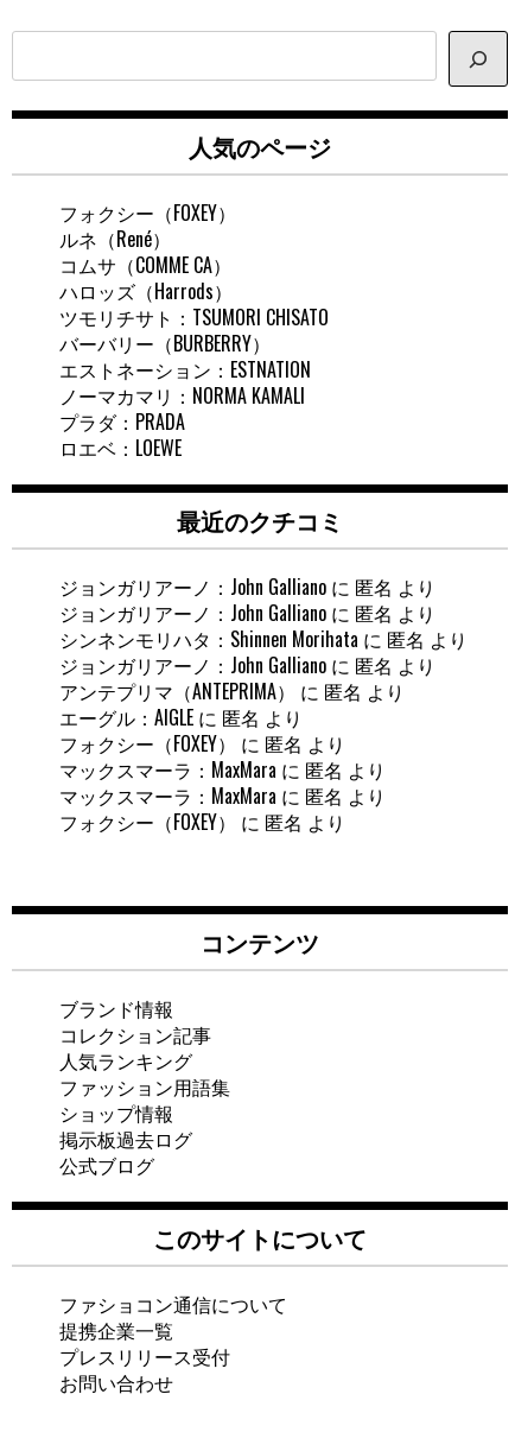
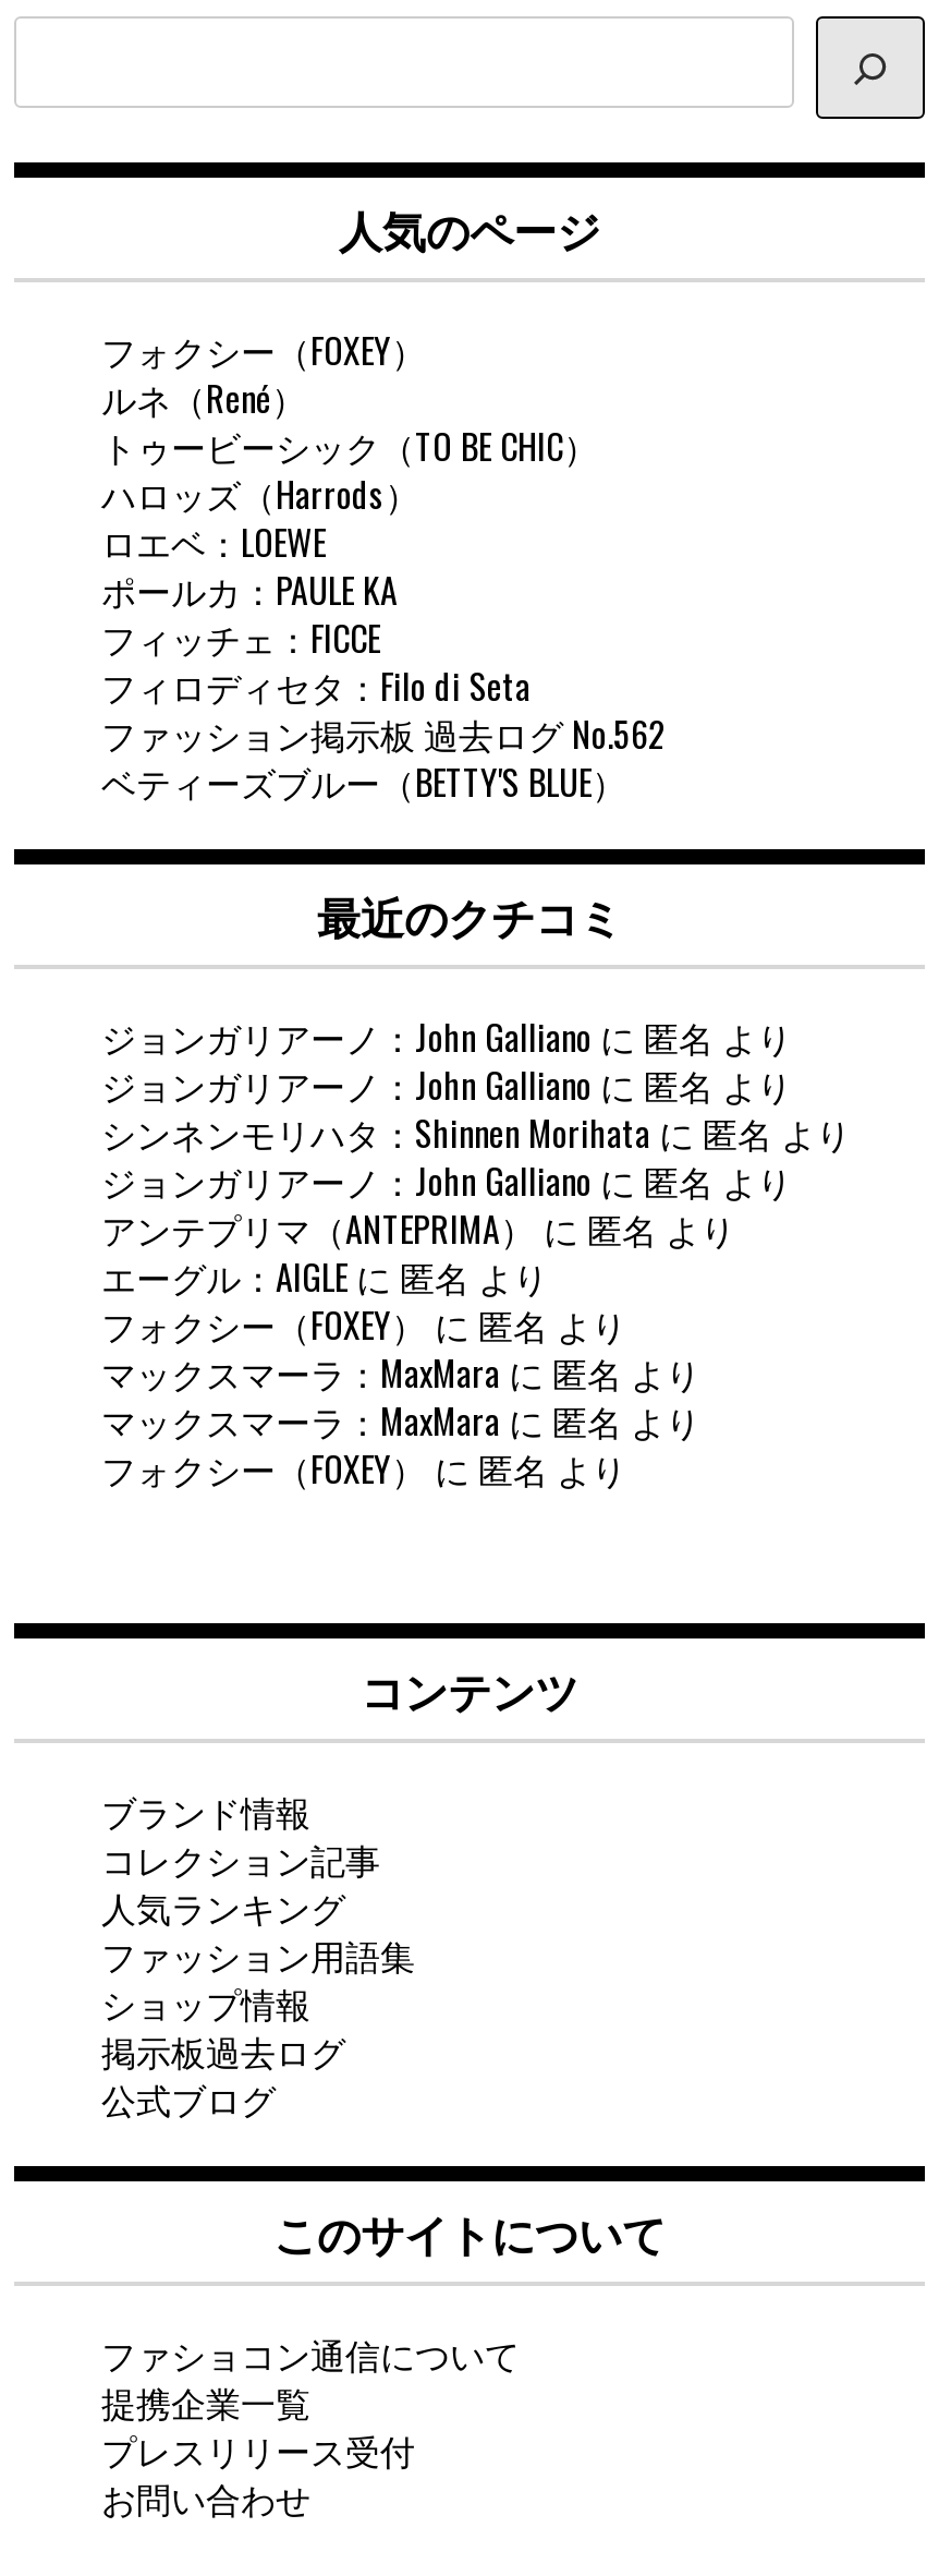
[59,250,231,279] コムサ（COMME CA） -> [101,419,598,472] トゥービーシック（TO BE CHIC）
[59,303,329,436] ツモリチサト：TSUMORI CHISATO | バーバリー（BURBERRY） | エストネーション：ESTNATION | ノーマカマリ：NORMA KAMALI | プラダ：PRADA -> none
moved [59,433,182,462] -> [101,515,326,568]: ロエベ：LOEWE
none -> [101,563,666,807] ポールカ：PAULE KA | フィッチェ：FICCE | フィロディセタ：Filo di Seta | ファッション掲示板 過去ログ No.562 | ベティーズブルー（BETTY'S BLUE）

